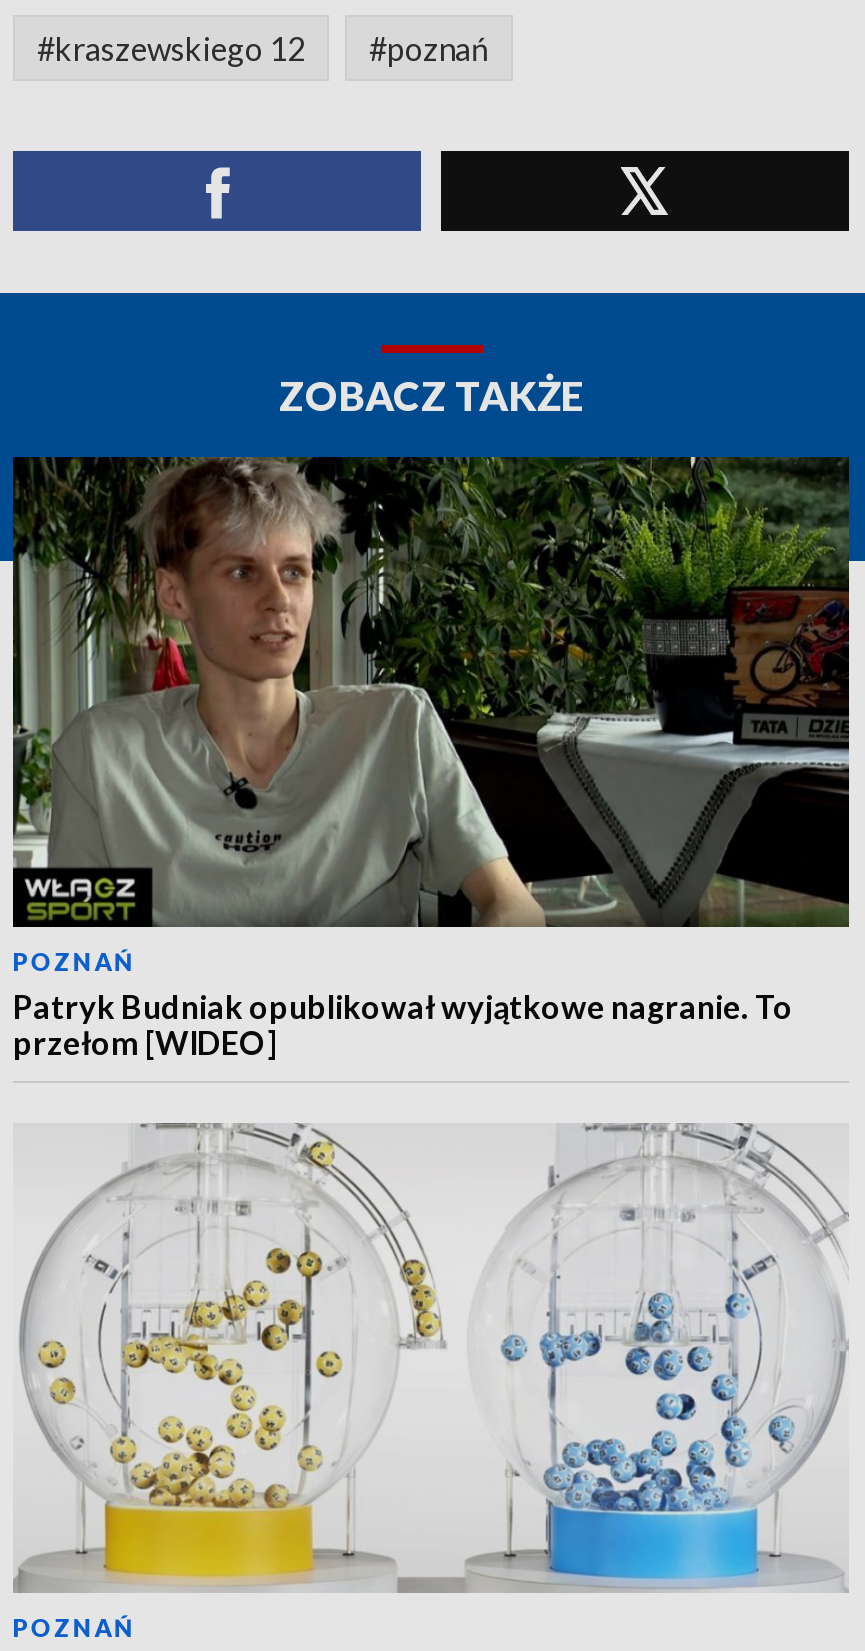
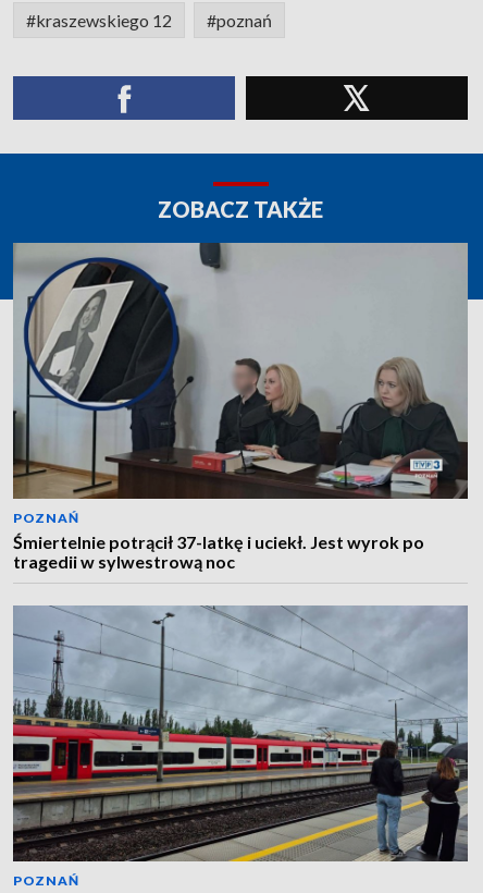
[11,455,851,1061] [image] | Patryk Budniak opublikował wyjątkowe nagranie. To | przełom [WIDEO] -> [12,242,469,572] [image] | Śmiertelnie potrącił 37-latkę i uciekł. Jest wyrok po | tragedii w sylwestrową noc
[13,1123,849,1593] [image] -> [12,605,469,863] [image]

